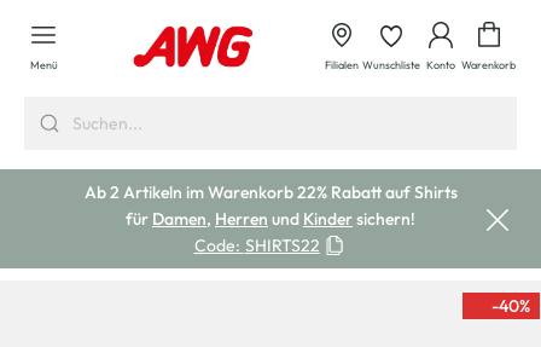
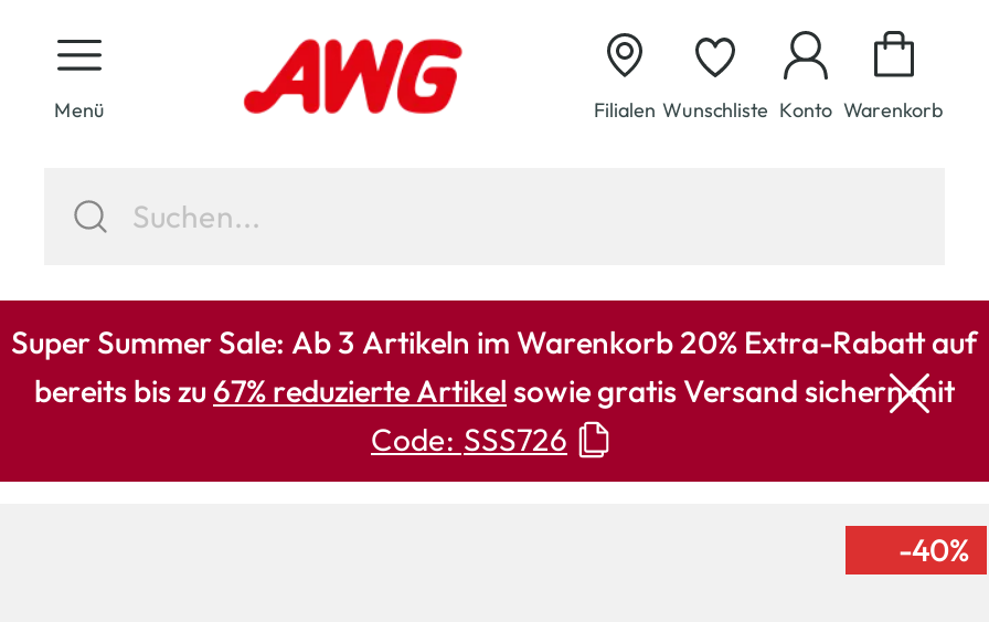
[84,181,457,256] Ab 2 Artikeln im Warenkorb 22% Rabatt auf Shirts | für Damen, Herren und Kinder sichern! | Code: SHIRTS22 -> [11,323,978,460] Super Summer Sale: Ab 3 Artikeln im Warenkorb 20% Extra-Rabatt auf | bereits bis zu 67% reduzierte Artikel sowie gratis Versand sichern mit | Code: SSS726

